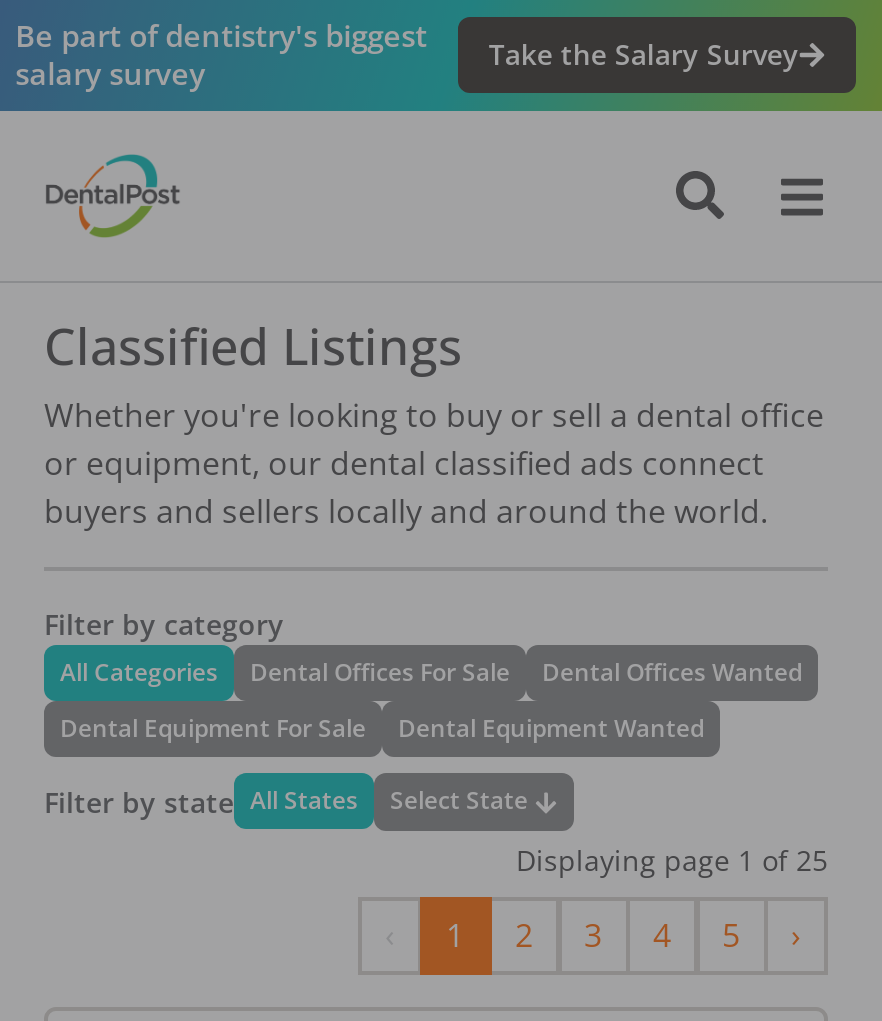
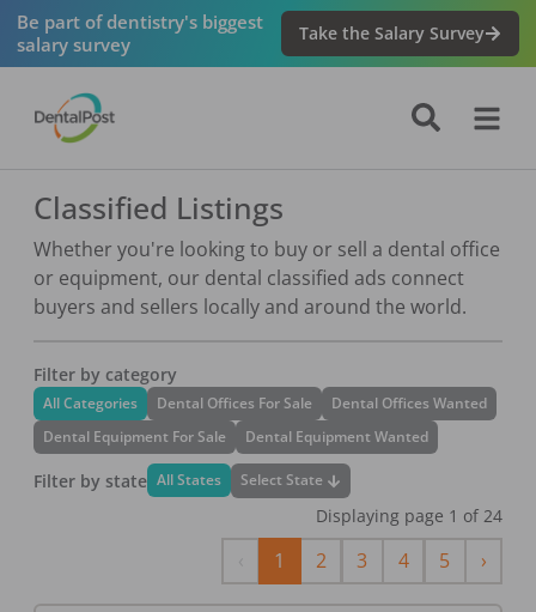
[516,841,828,879] Displaying page 1 of 25 -> [316,504,502,527] Displaying page 1 of 24

